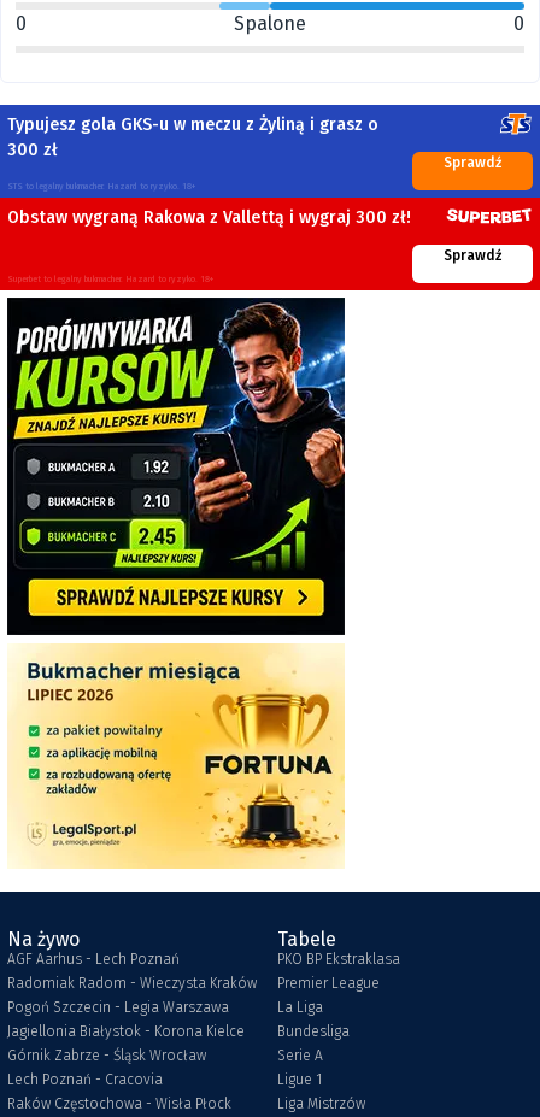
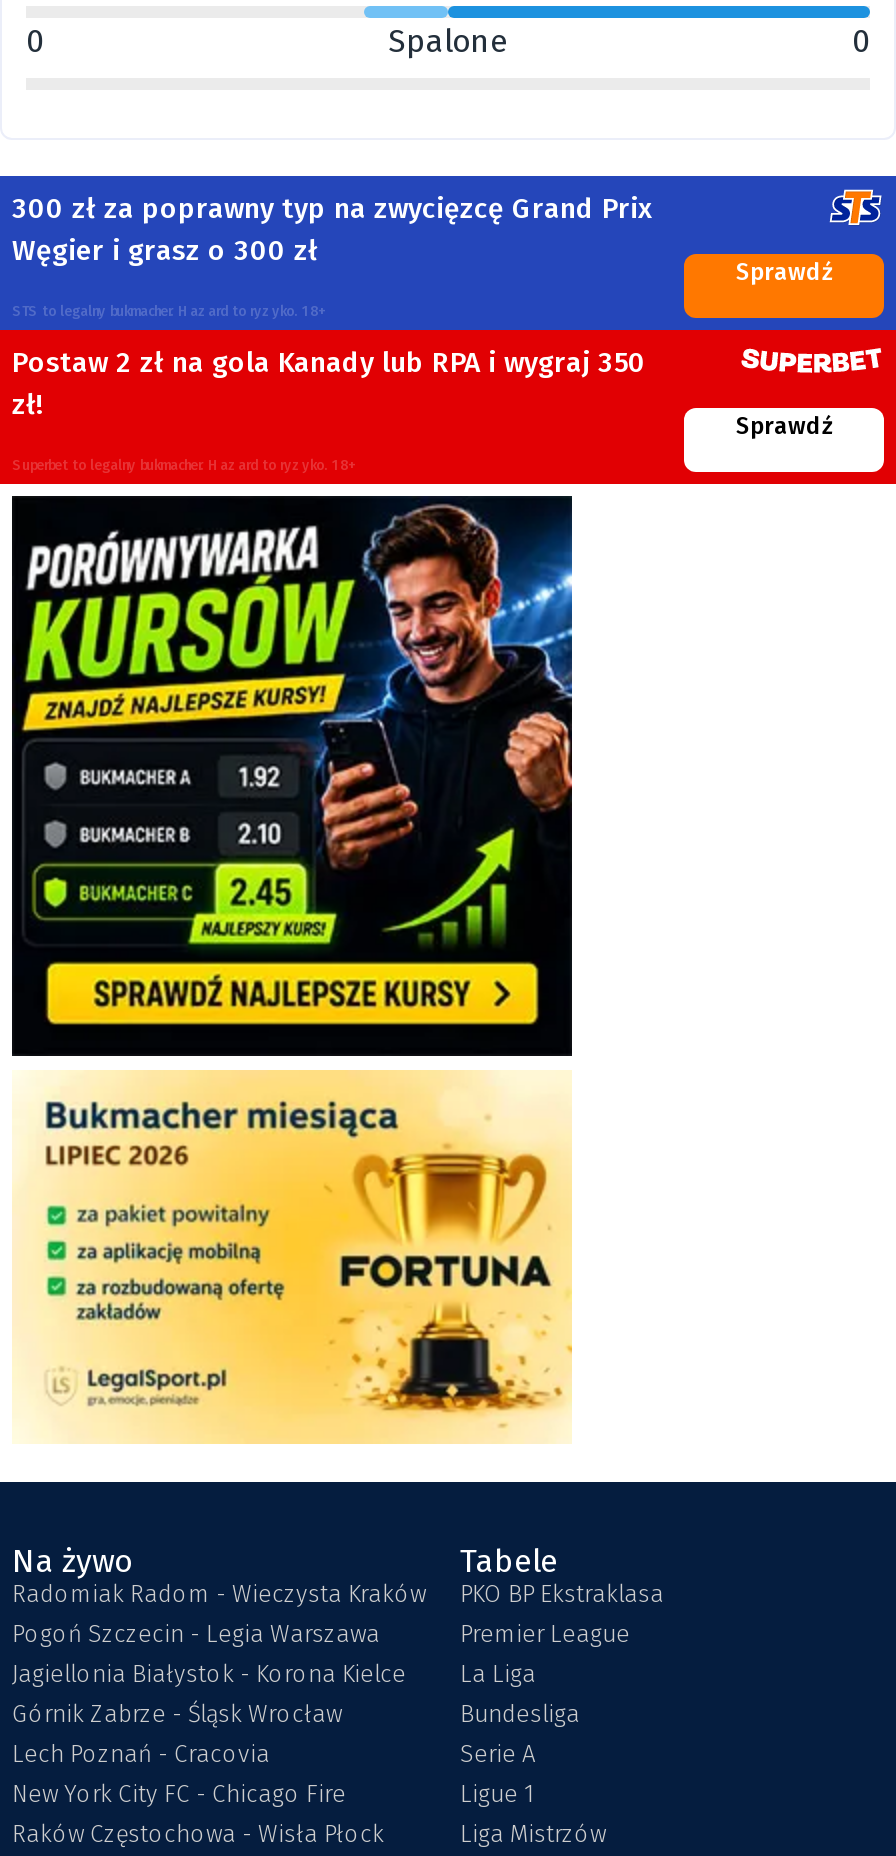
[7,114,378,160] Typujesz gola GKS-u w meczu z Żyliną i grasz o | 300 zł -> [12,192,652,268] 300 zł za poprawny typ na zwycięzcę Grand Prix | Węgier i grasz o 300 zł
[7,207,411,228] Obstaw wygraną Rakowa z Vallettą i wygraj 300 zł! -> [12,346,646,422] Postaw 2 zł na gola Kanady lub RPA i wygraj 350 | zł!
[7,951,180,968] AGF Aarhus - Lech Poznań -> none
moved [7,975,257,1088] -> [12,1580,426,1768]: Radomiak Radom - Wieczysta Kraków | Pogoń Szczecin - Legia Warszawa | Jagiellonia Białystok - Korona Kielce | Górnik Zabrze - Śląsk Wrocław | Lech Poznań - Cracovia
none -> [12,1780,346,1808] New York City FC - Chicago Fire

